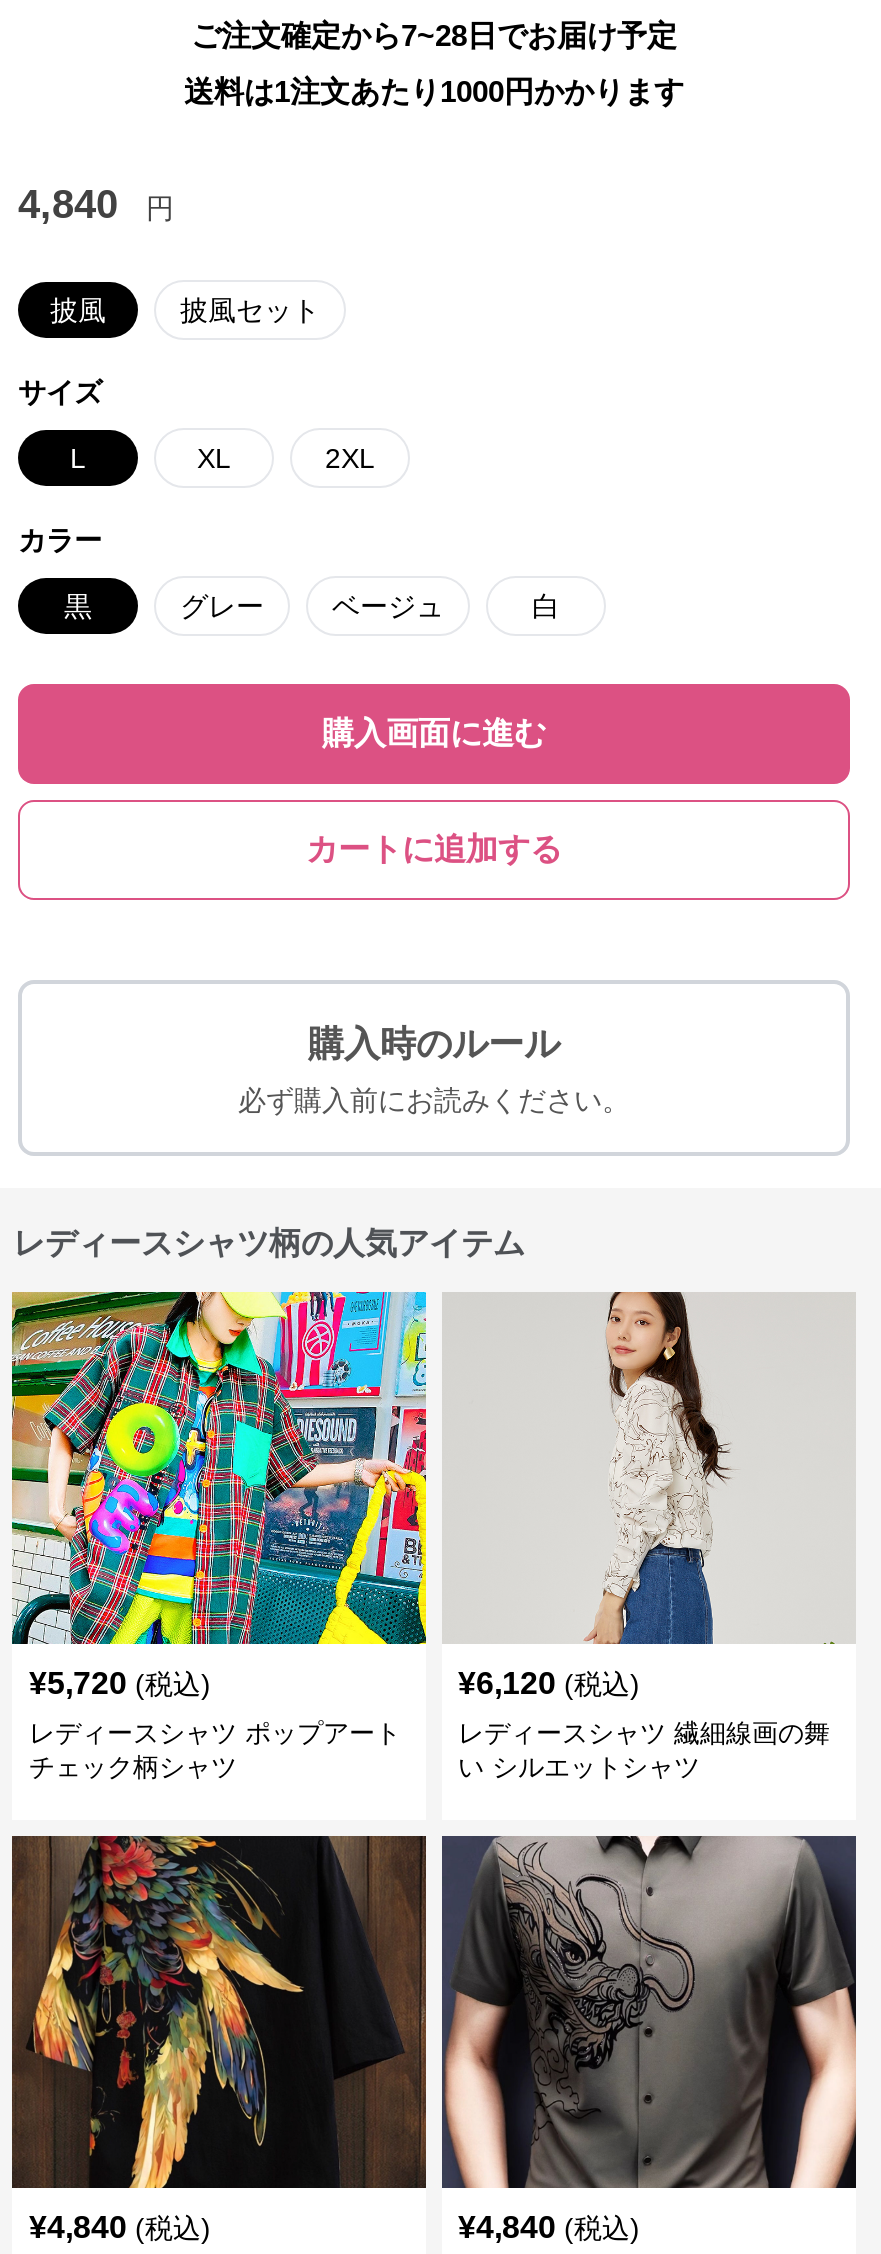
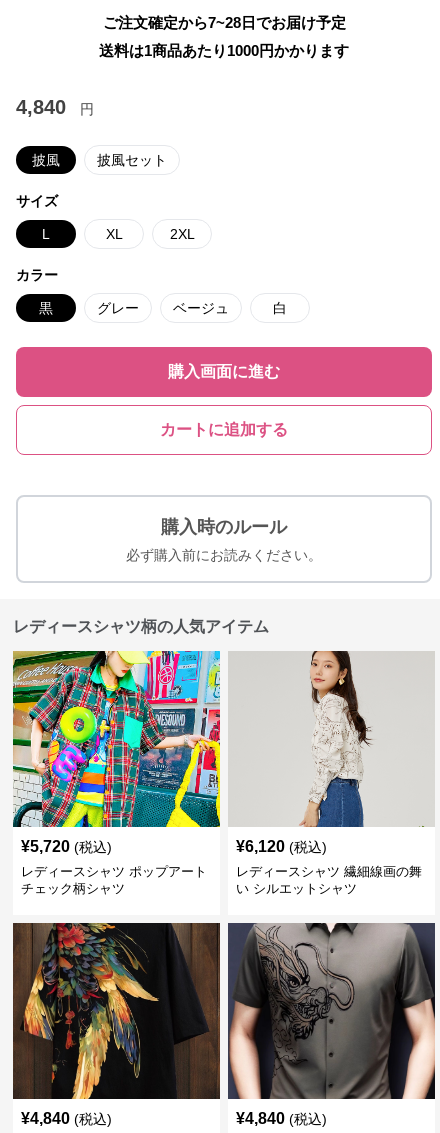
[184,74,684,108] 送料は1注文あたり1000円かかります -> [99,42,349,59] 送料は1商品あたり1000円かかります

